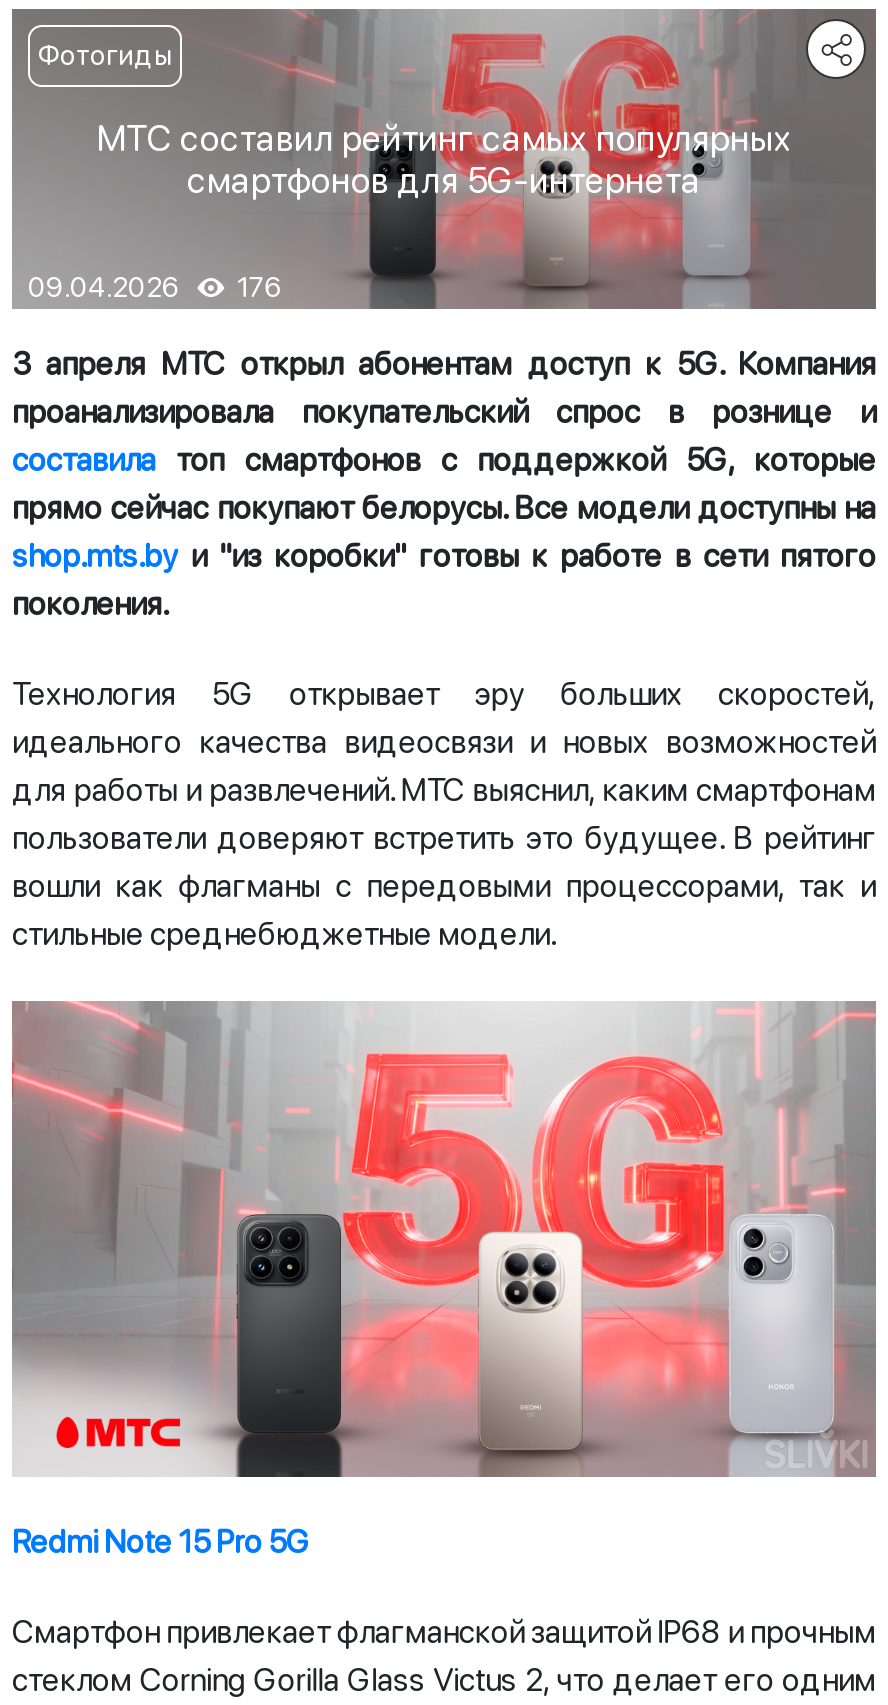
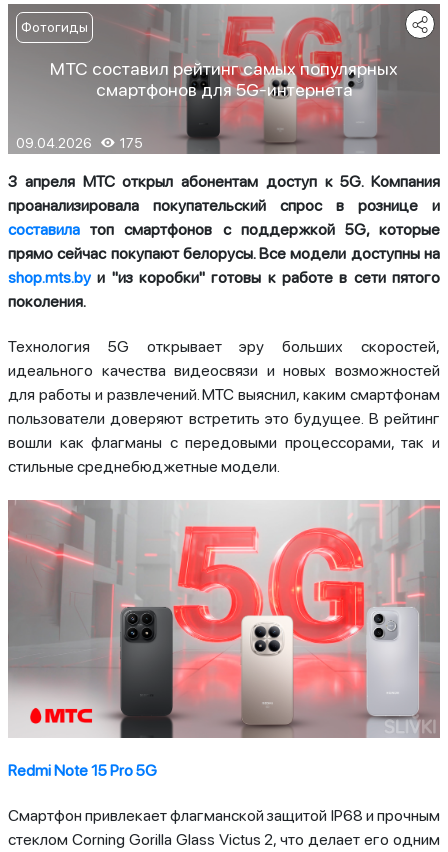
[28,271,282,303] 09.04.2026 176 -> [16,135,143,151] 09.04.2026 175

